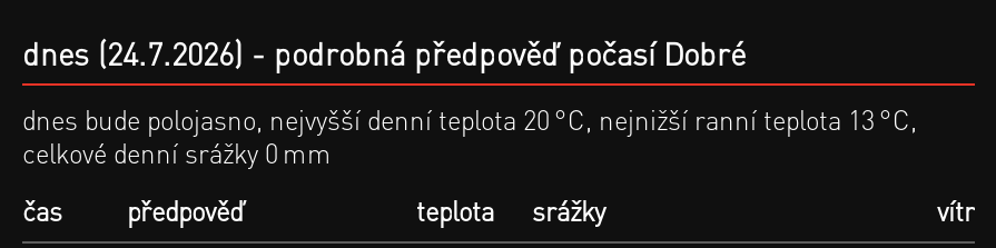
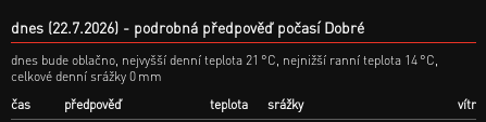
[22,32,746,73] dnes (24.7.2026) podrobná předpověď počasí Dobré -> [11,17,364,37] dnes (22.7.2026) podrobná předpověď počasí Dobré
[22,103,917,137] dnes bude polojasno, nejvyšší denní teplota 20 °C, nejnižší ranní teplota 13 °C, -> [11,52,438,68] dnes bude oblačno, nejvyšší denní teplota 21 °C, nejnižší ranní teplota 14 °C,

